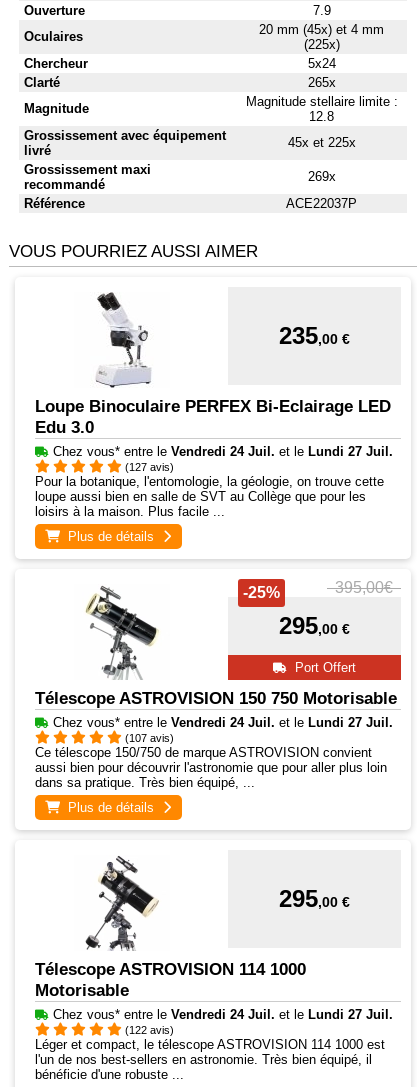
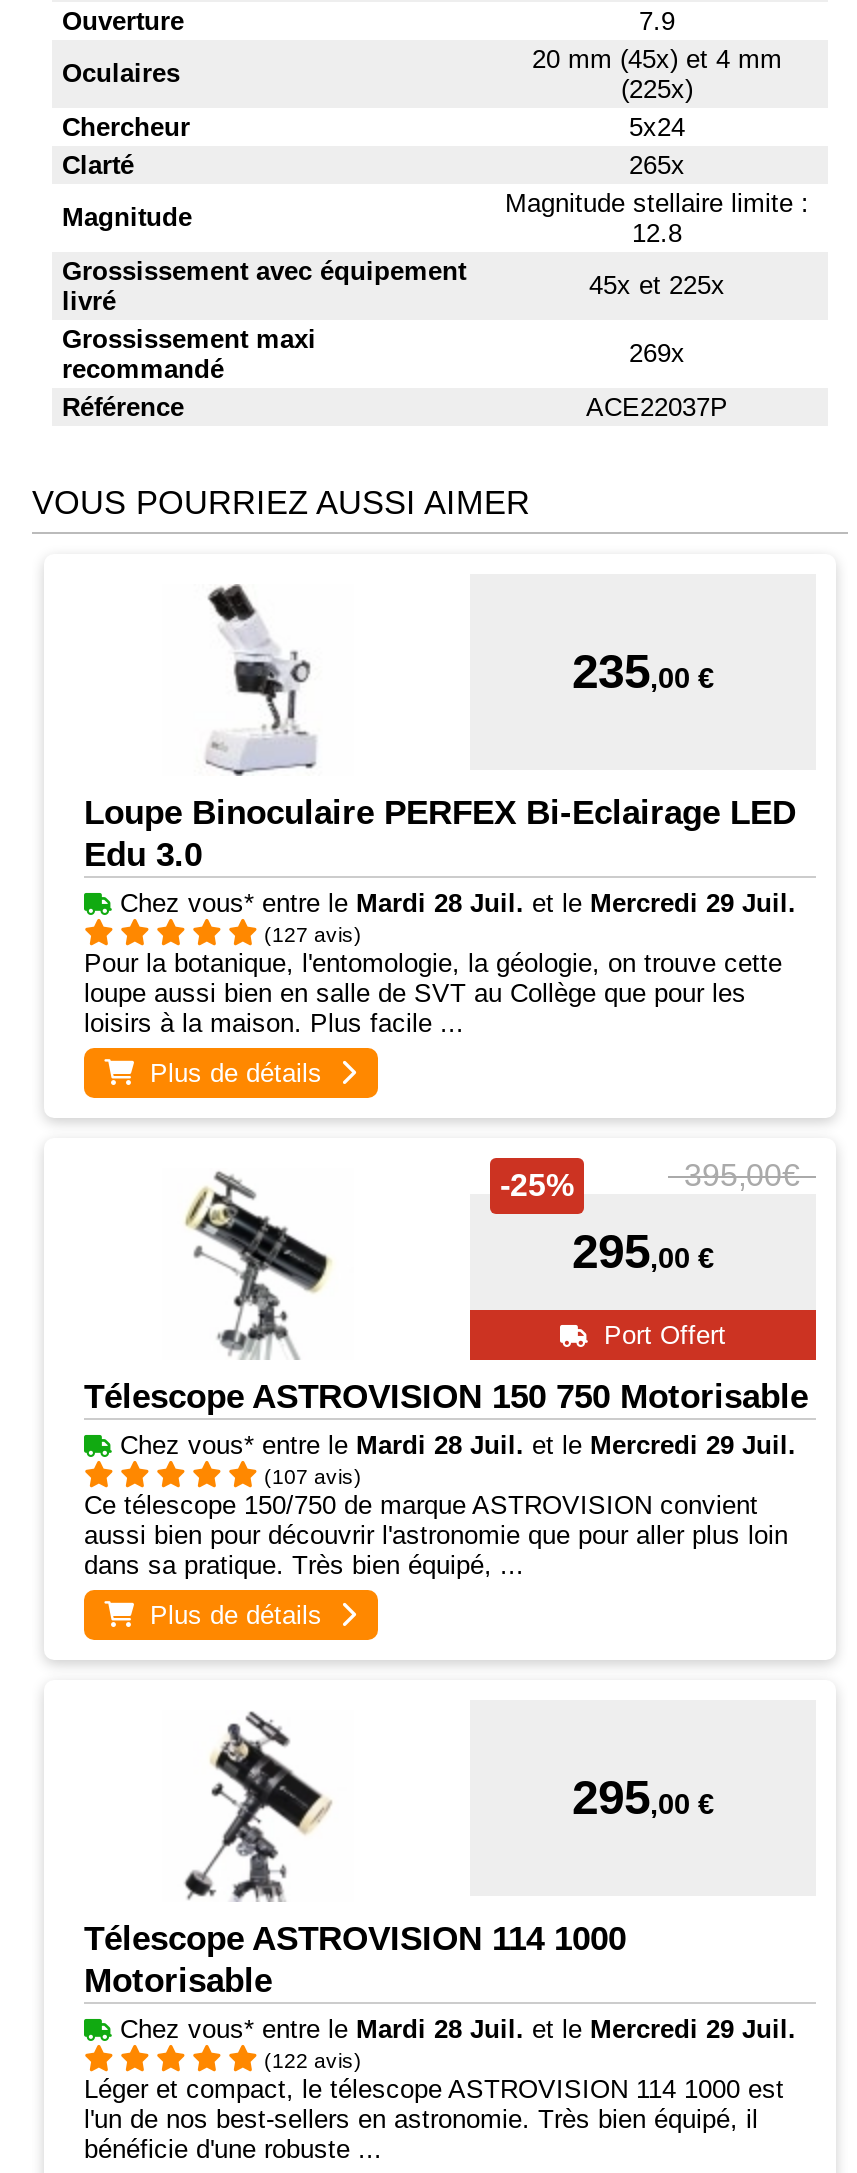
[49,444,393,459] Chez vous* entre le Vendredi 24 Juil. et le Lundi 27 Juil. -> [112,888,796,918] Chez vous* entre le Mardi 28 Juil. et le Mercredi 29 Juil.
[49,715,393,730] Chez vous* entre le Vendredi 24 Juil. et le Lundi 27 Juil. -> [112,1430,796,1460] Chez vous* entre le Mardi 28 Juil. et le Mercredi 29 Juil.
[49,1007,393,1022] Chez vous* entre le Vendredi 24 Juil. et le Lundi 27 Juil. -> [112,2014,796,2044] Chez vous* entre le Mardi 28 Juil. et le Mercredi 29 Juil.

